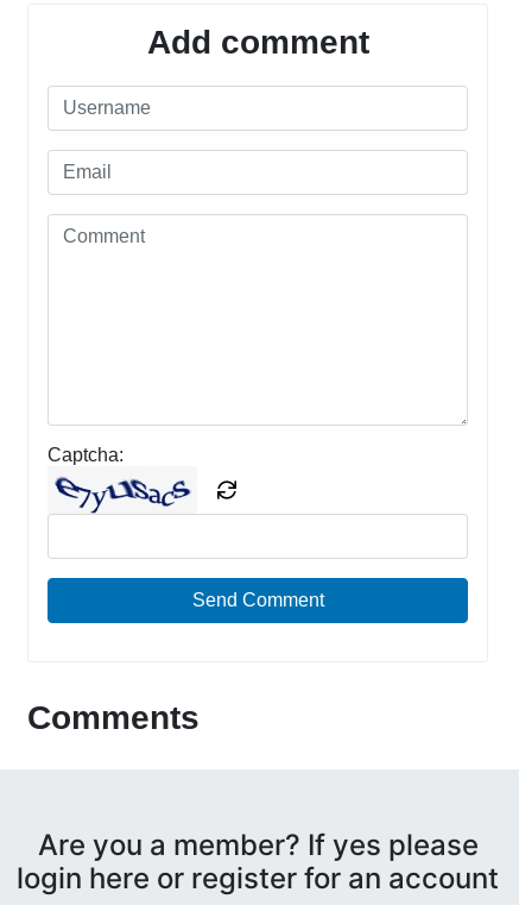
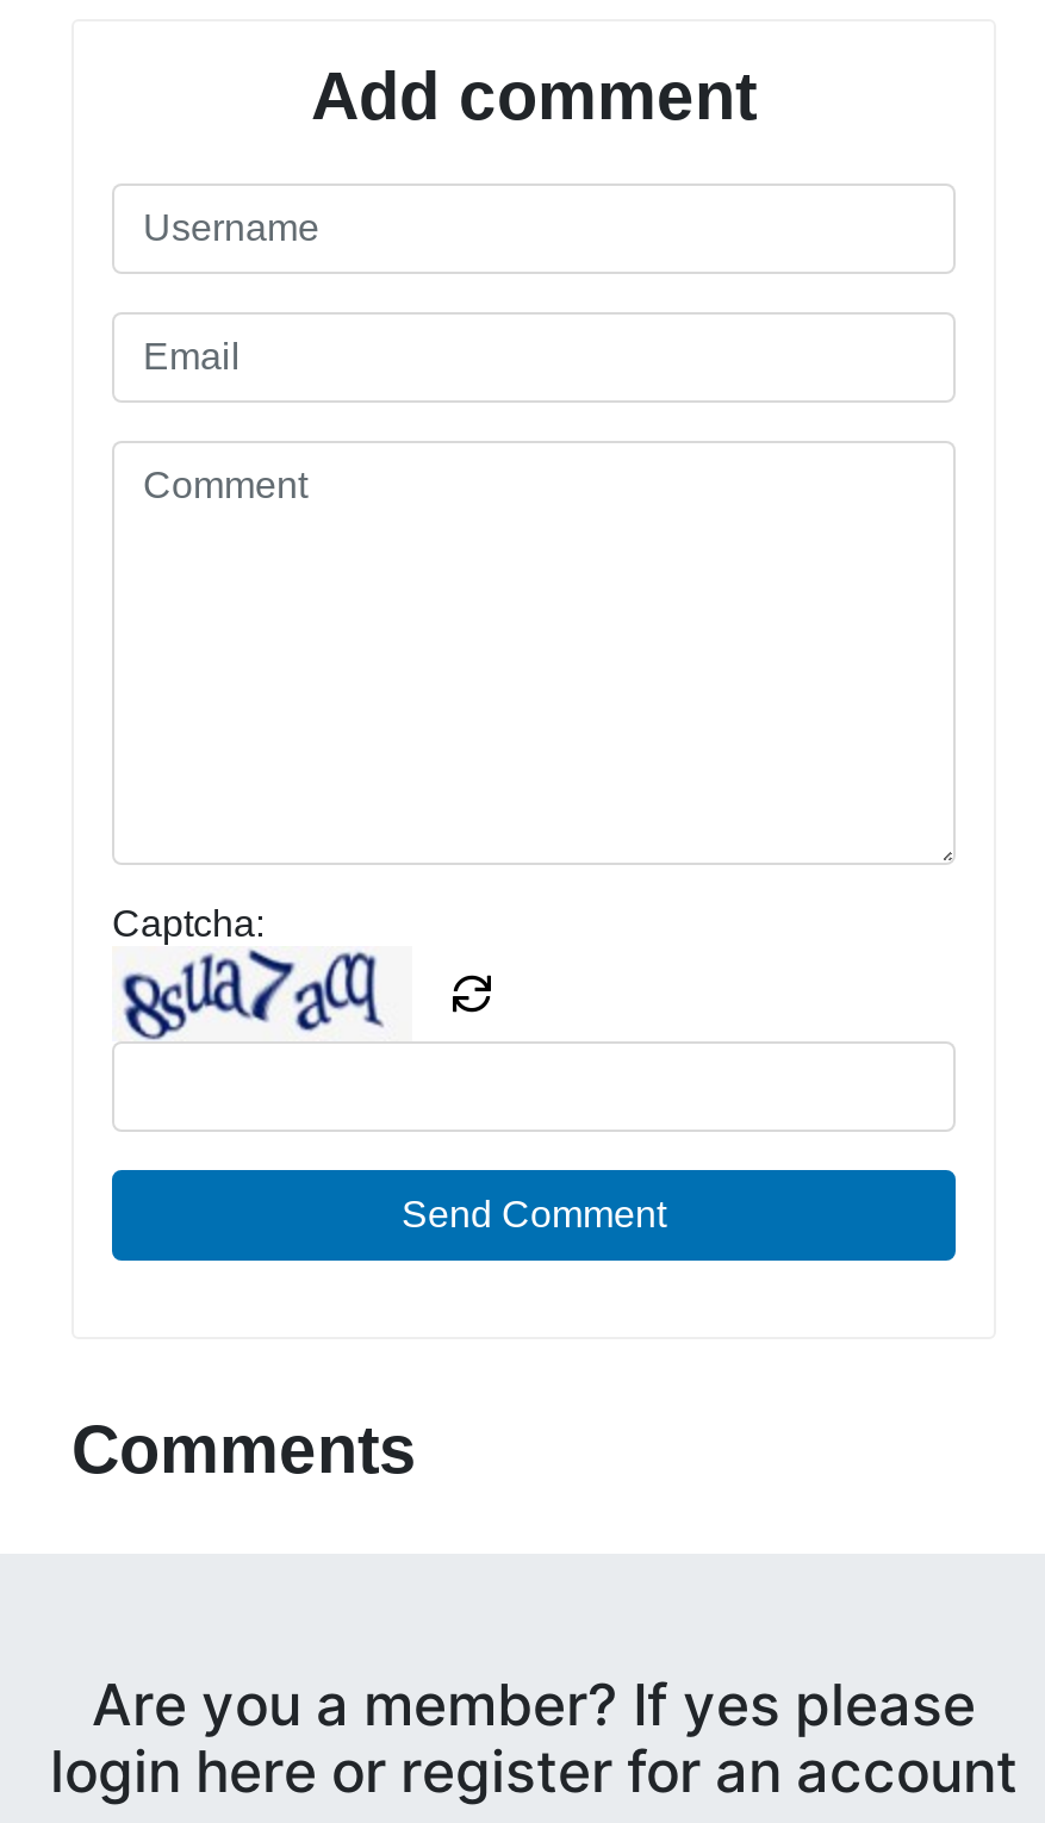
[53,469,191,514] [image] -> [122,951,398,1041] [image]

